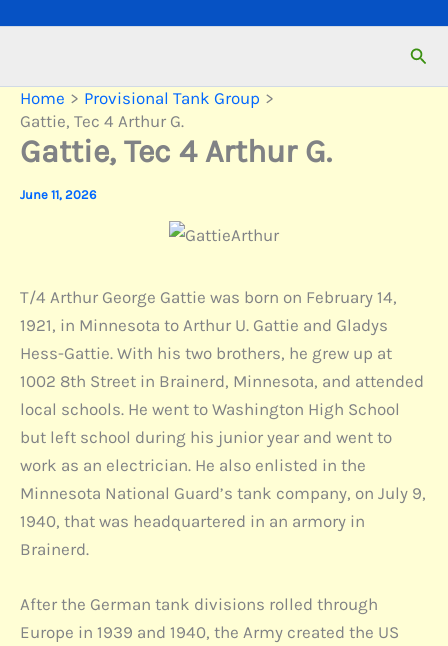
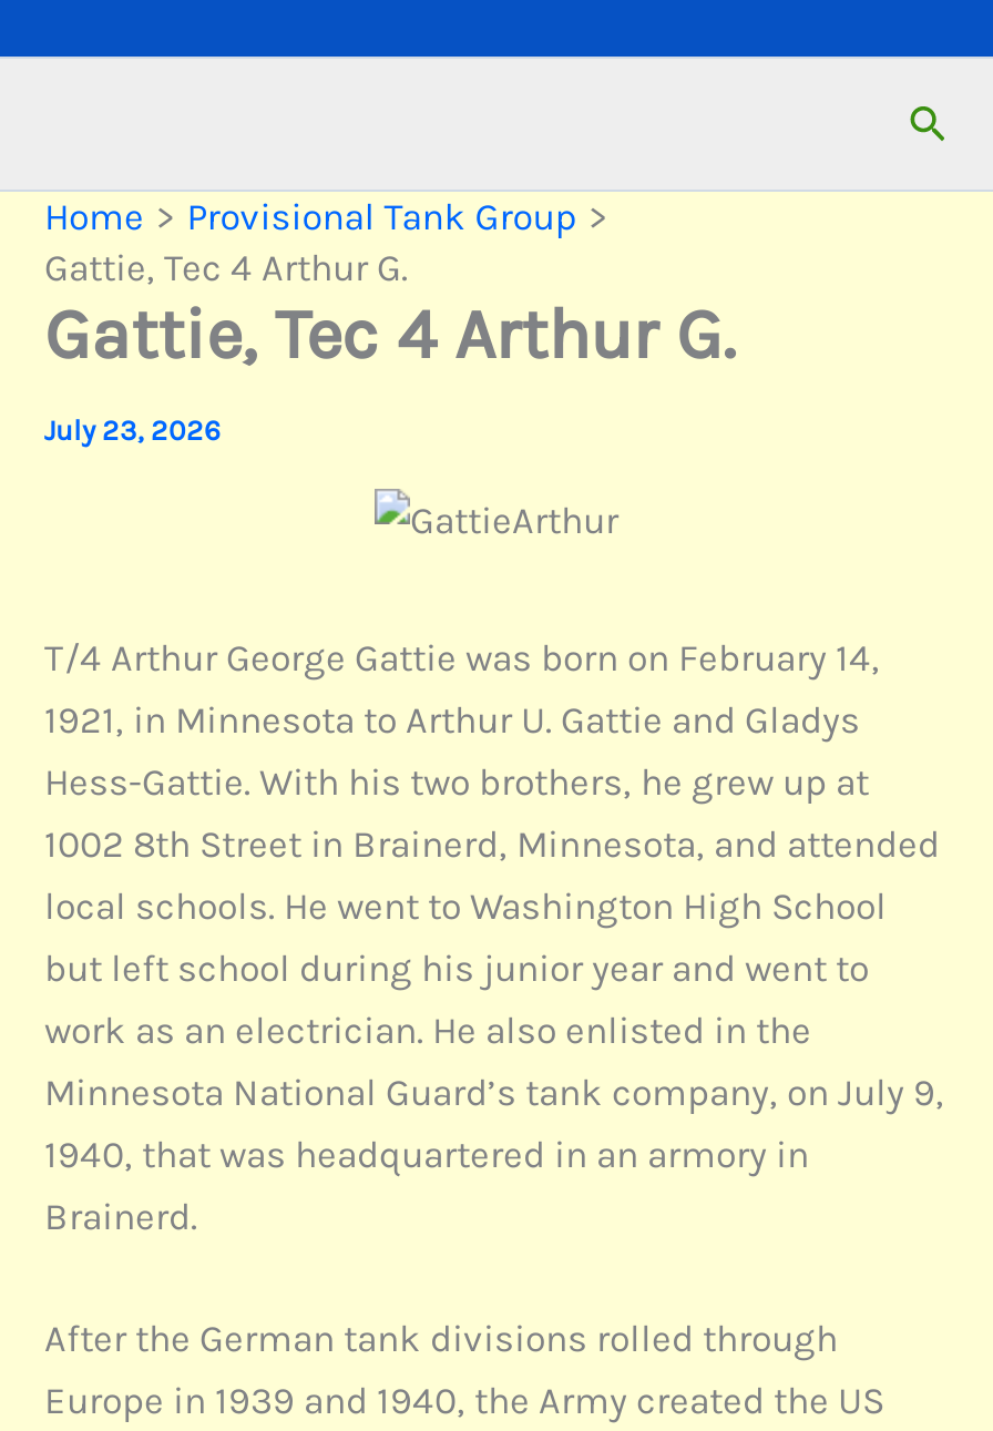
[20,187,96,202] June 11, 2026 -> [44,413,219,447] July 23, 2026

